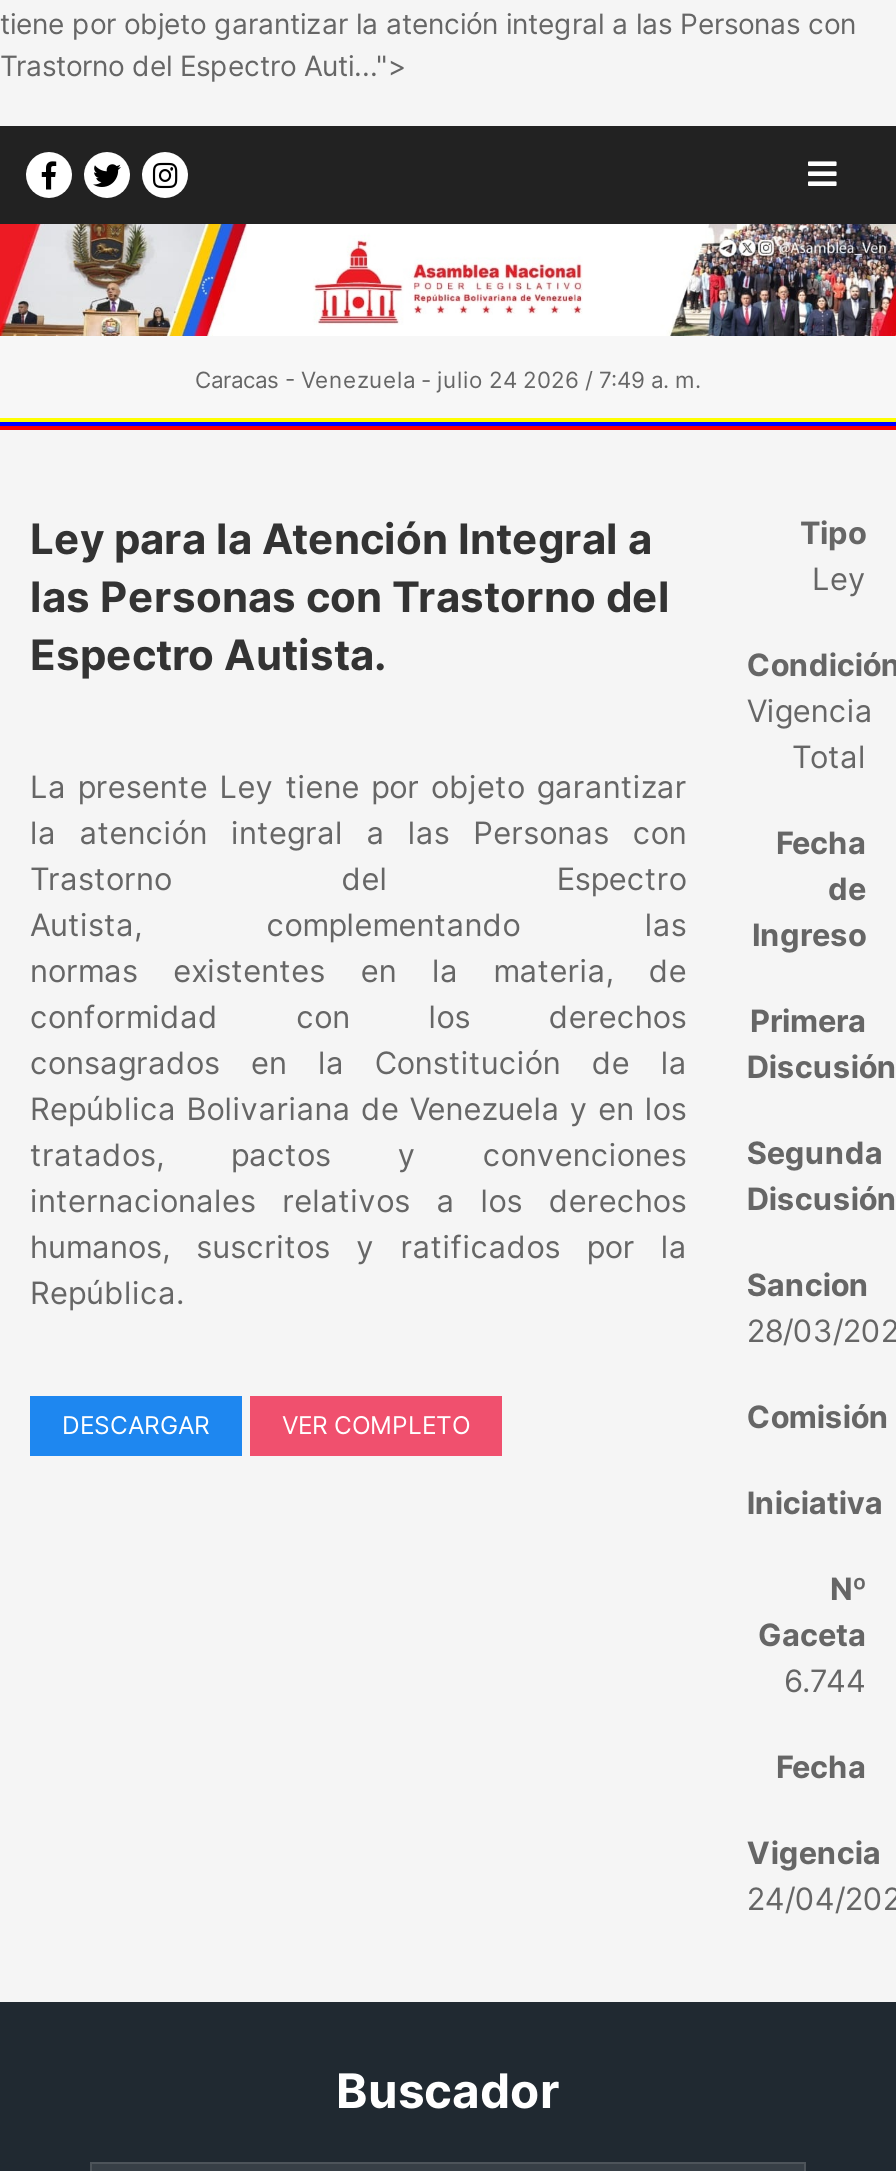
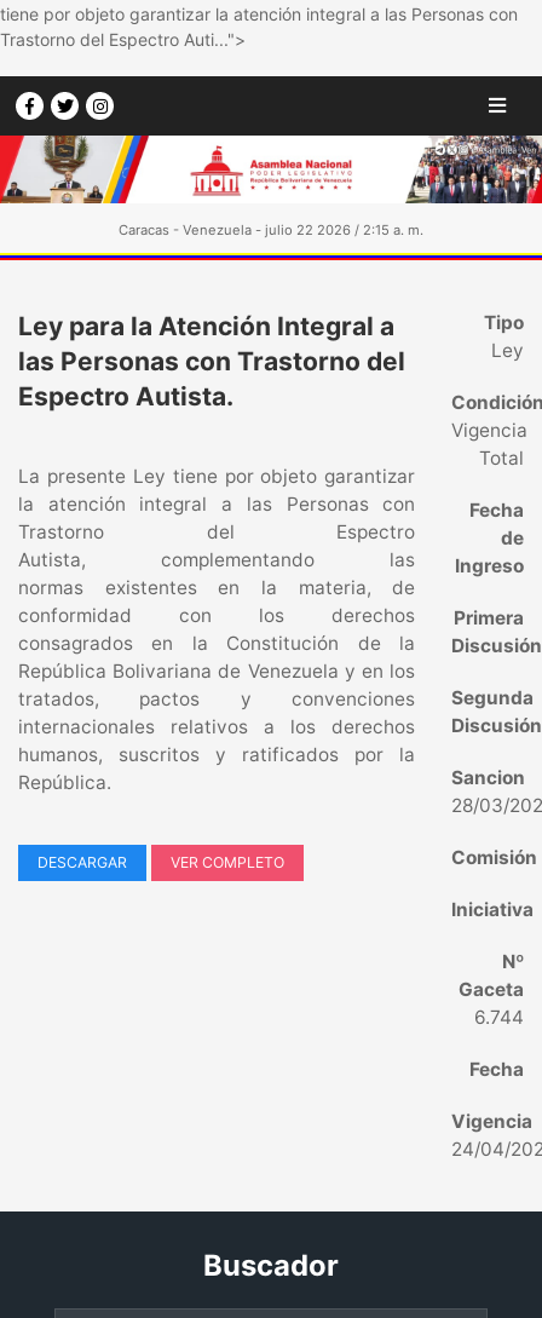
[195,366,701,394] Caracas - Venezuela - julio 24 2026 / 7:49 a. m. -> [119,221,423,238] Caracas - Venezuela - julio 22 2026 / 2:15 a. m.

